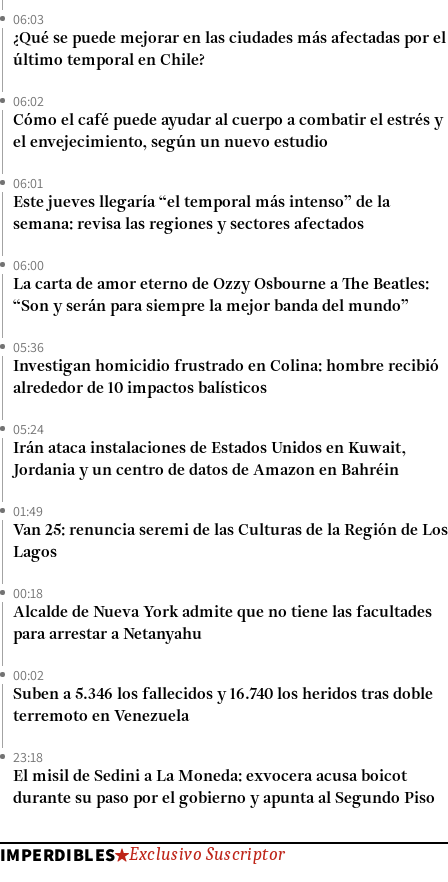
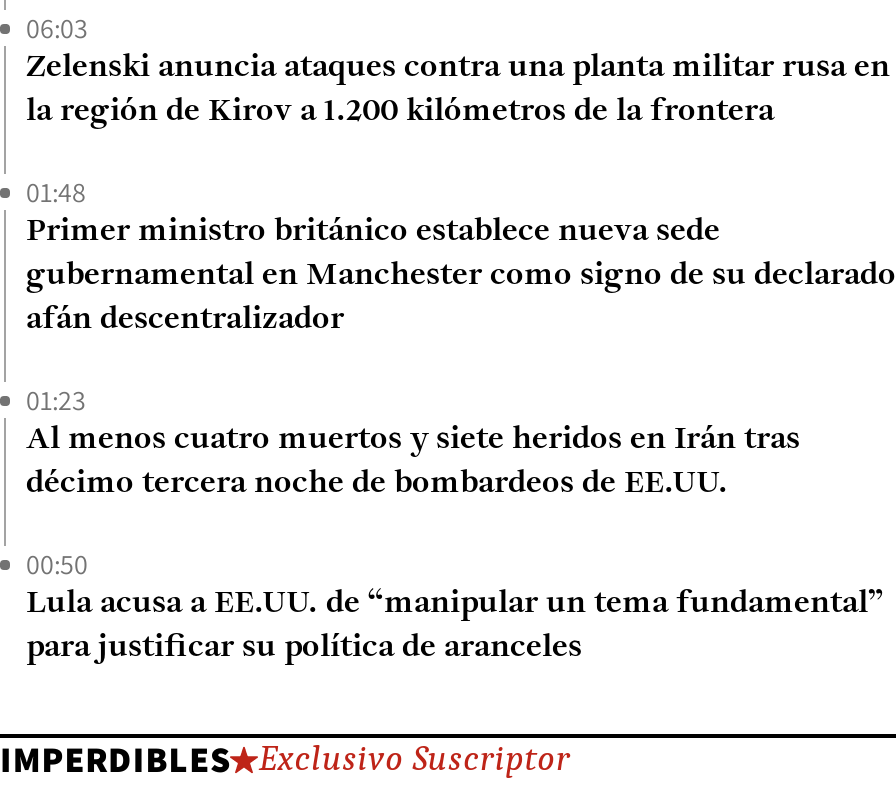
[13,30,448,806] ¿Qué se puede mejorar en las ciudades más afectadas por el | último temporal en Chile? | 06:02 | Cómo el café puede ayudar al cuerpo a combatir el estrés y | el envejecimiento, según un nuevo estudio | 06:01 | Este jueves llegaría “el temporal más intenso” de la | semana: revisa las regiones y sectores afectados | 06:00 | La carta de amor eterno de Ozzy Osbourne a The Beatles: | “Son y serán para siempre la mejor banda del mundo” | 05:36 | Investigan homicidio frustrado en Colina: hombre recibió | alrededor de 10 impactos balísticos | 05:24 | Irán ataca instalaciones de Estados Unidos en Kuwait, | Jordania y un centro de datos de Amazon en Bahréin | 01:49 | Van 25: renuncia seremi de las Culturas de la Región de Los | Lagos | 00:18 | Alcalde de Nueva York admite que no tiene las facultades | para arrestar a Netanyahu | 00:02 | Suben a 5.346 los fallecidos y 16.740 los heridos tras doble | terremoto en Venezuela | 23:18 | El misil de Sedini a La Moneda: exvocera acusa boicot | durante su paso por el gobierno y apunta al Segundo Piso -> [26,52,896,664] Zelenski anuncia ataques contra una planta militar rusa en | la región de Kirov a 1.200 kilómetros de la frontera | 01:48 | Primer ministro británico establece nueva sede | gubernamental en Manchester como signo de su declarado | afán descentralizador | 01:23 | Al menos cuatro muertos y siete heridos en Irán tras | décimo tercera noche de bombardeos de EE.UU. | 00:50 | Lula acusa a EE.UU. de “manipular un tema fundamental” | para justificar su política de aranceles

